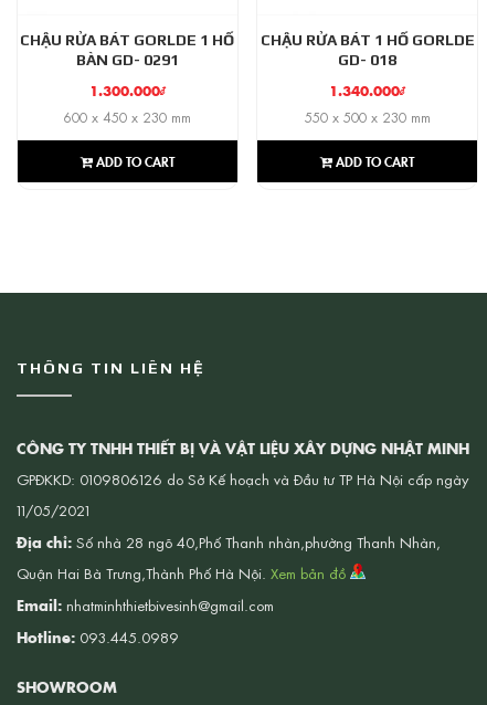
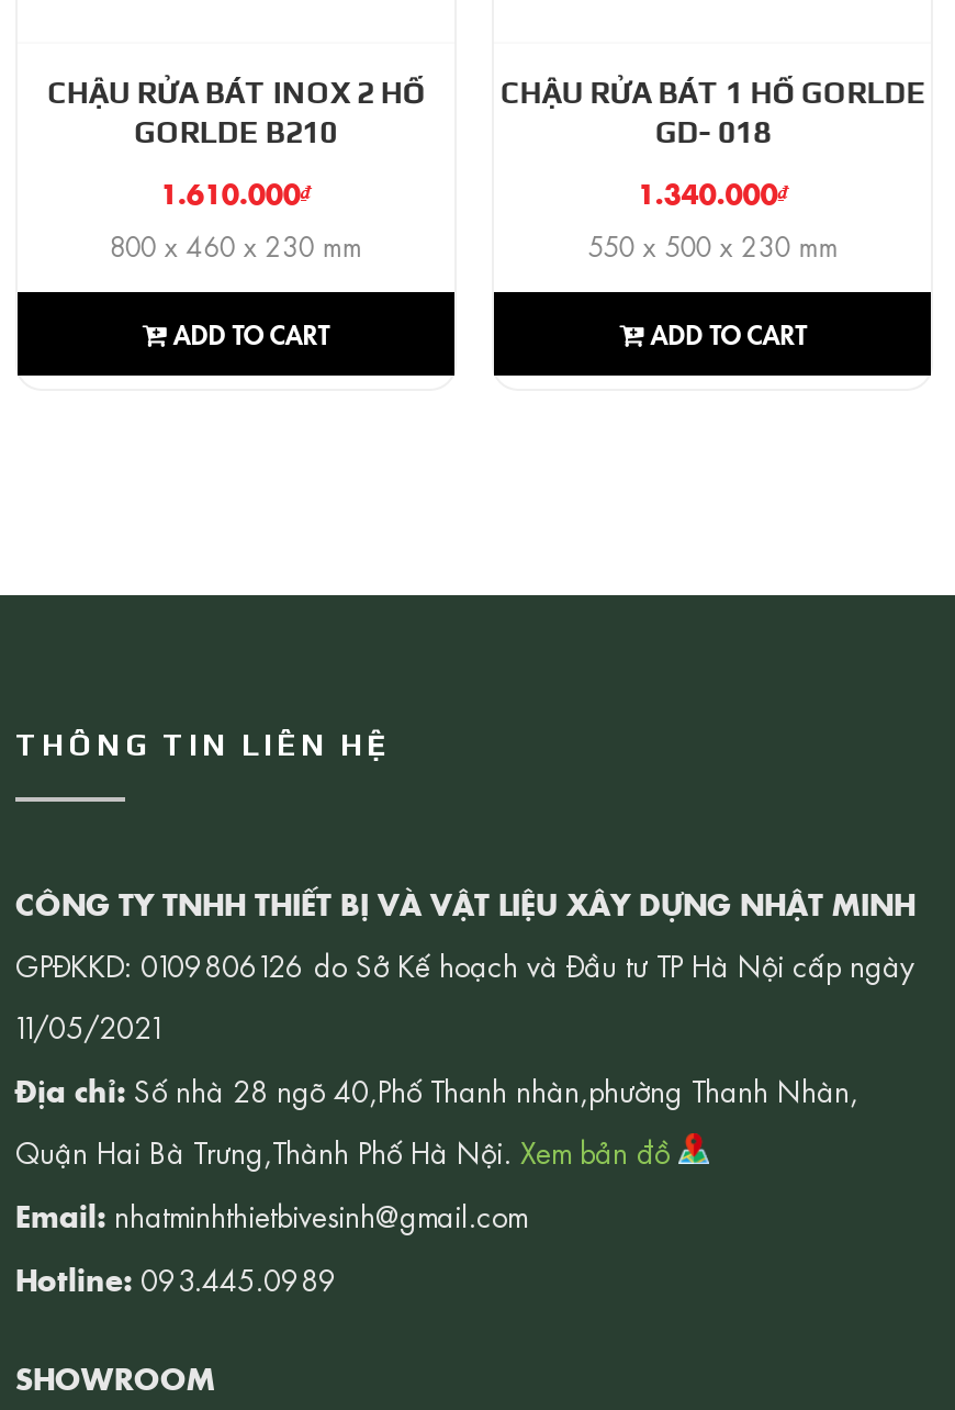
[20,30,234,68] CHẬU RỬA BÁT GORLDE 1 HỐ | BÀN GD- 0291 -> [47,74,424,148] CHẬU RỬA BÁT INOX 2 HỐ | GORLDE B210
[64,80,191,127] 1.300.000₫ | 600 x 450 x 230 mm -> [109,173,362,265] 1.610.000₫ | 800 x 460 x 230 mm

